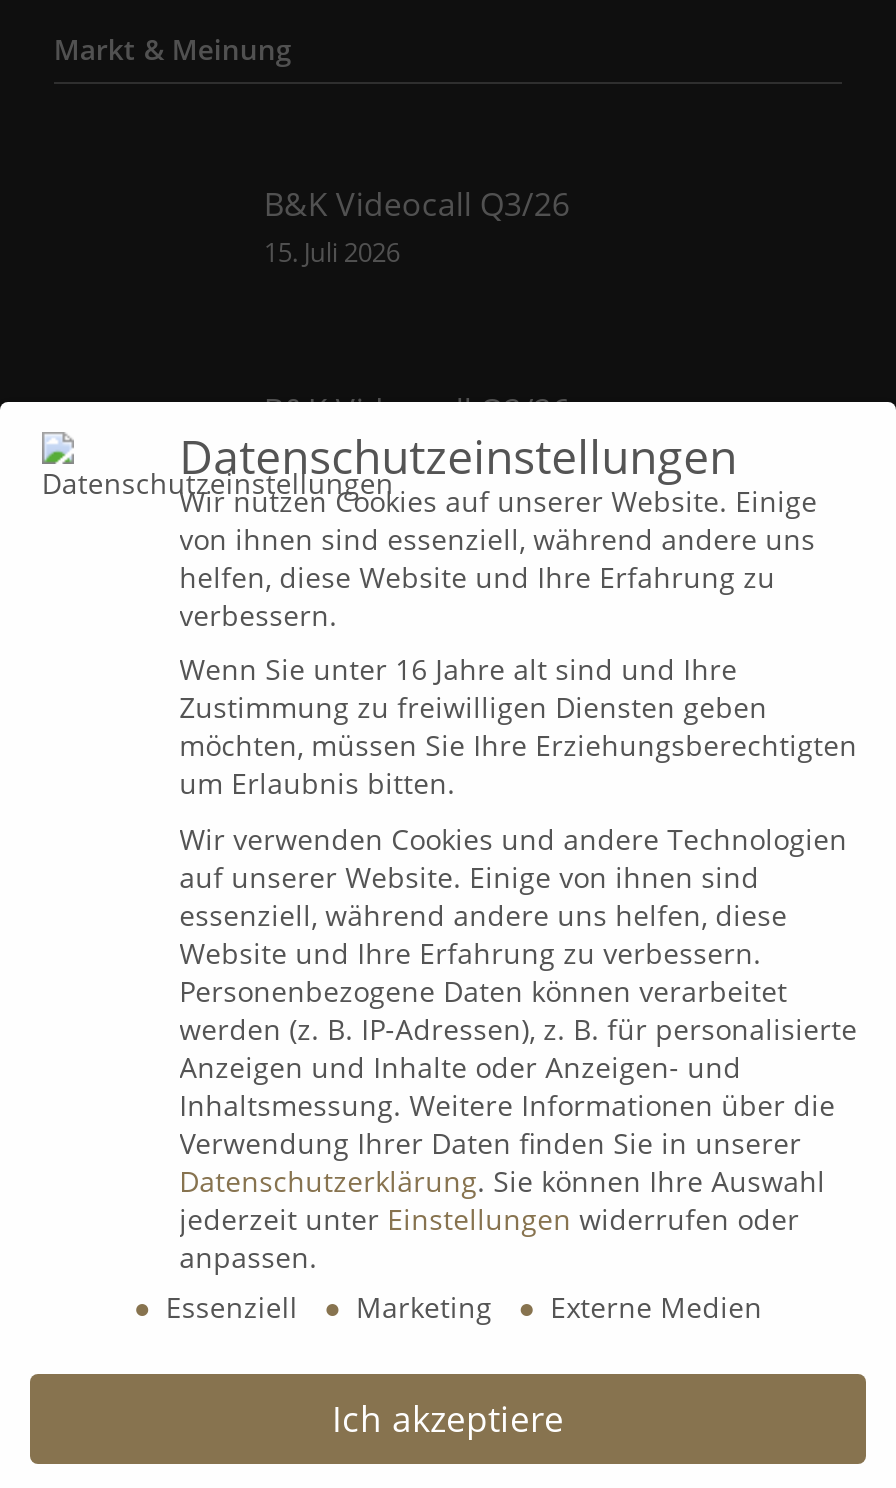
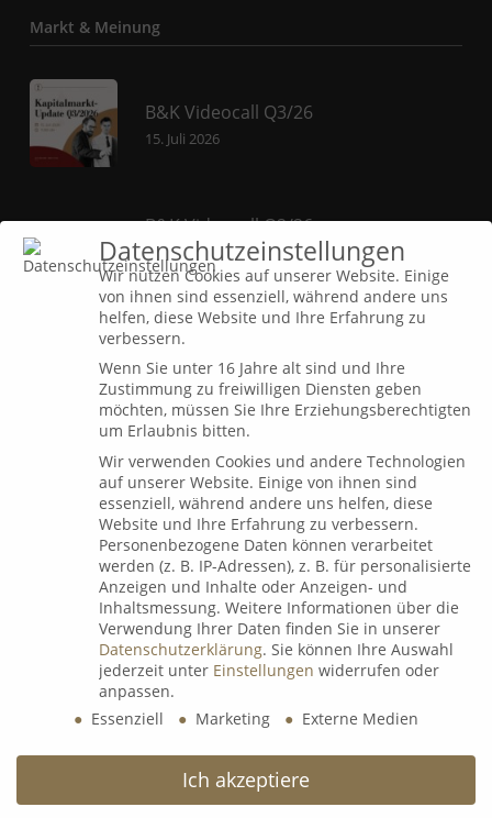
none -> [30,79,118,167] [image]

